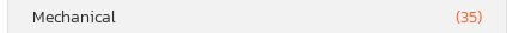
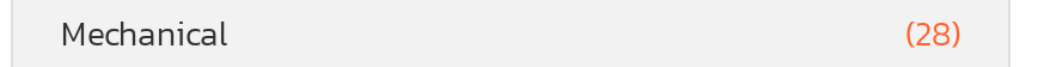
[456,4,482,29] (35) -> [905,8,960,59] (28)

